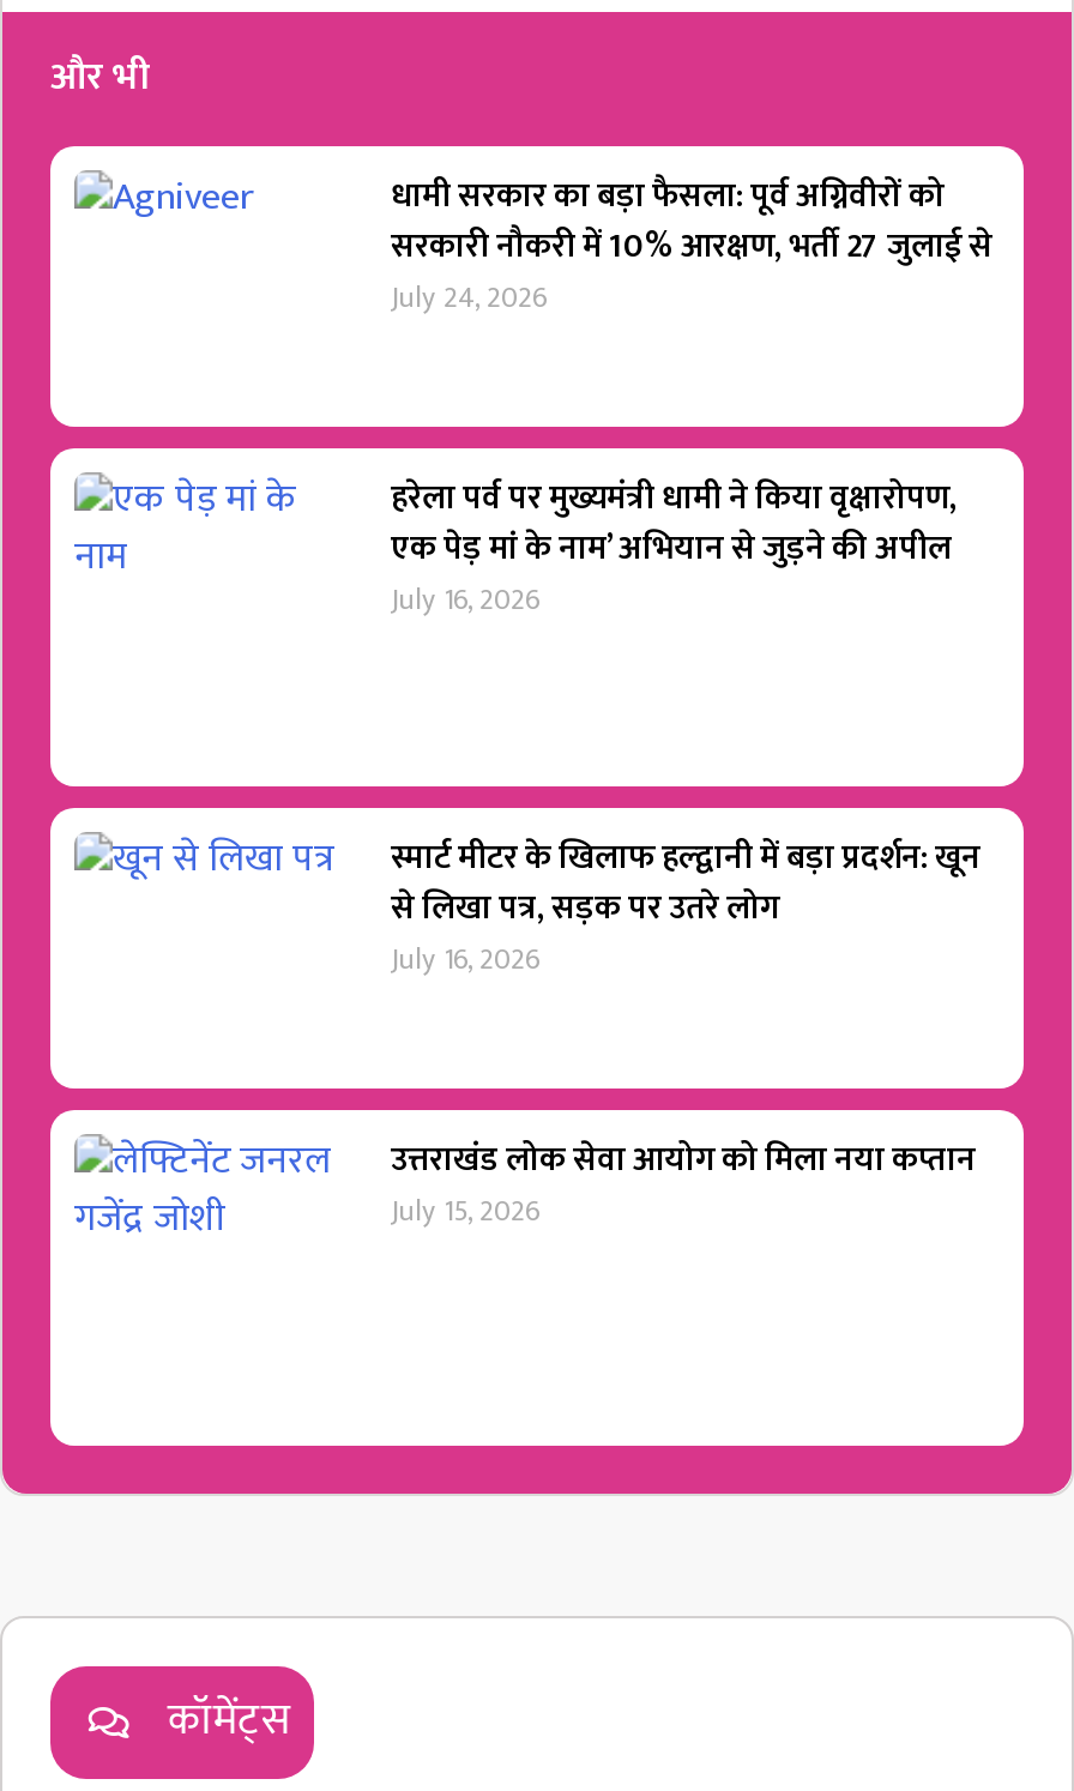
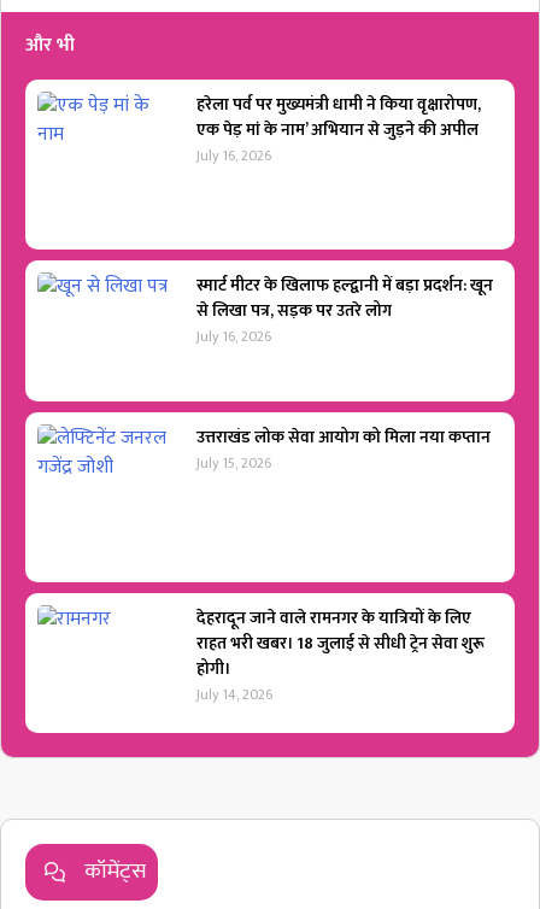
[391,169,992,322] धामी सरकार का बड़ा फैसला: पूर्व अग्निवीरों को | सरकारी नौकरी में 10% आरक्षण, भर्ती 27 जुलाई से | July 24, 2026 -> none
moved [391,470,975,1234] -> [196,91,490,475]: हरेला पर्व पर मुख्यमंत्री धामी ने किया वृक्षारोपण, | एक पेड़ मां के नाम’ अभियान से जुड़ने की अपील | July 16, 2026 | से लिखा पत्र, सड़क पर उतरे लोग | July 16, 2026 | उत्तराखंड लोक सेवा आयोग को मिला नया कप्तान | July 15, 2026
none -> [196,604,484,706] देहरादून जाने वाले रामनगर के यात्रियों के लिए | राहत भरी खबर। 18 जुलाई से सीधी ट्रेन सेवा शुरू | होगी। | July 14, 2026

